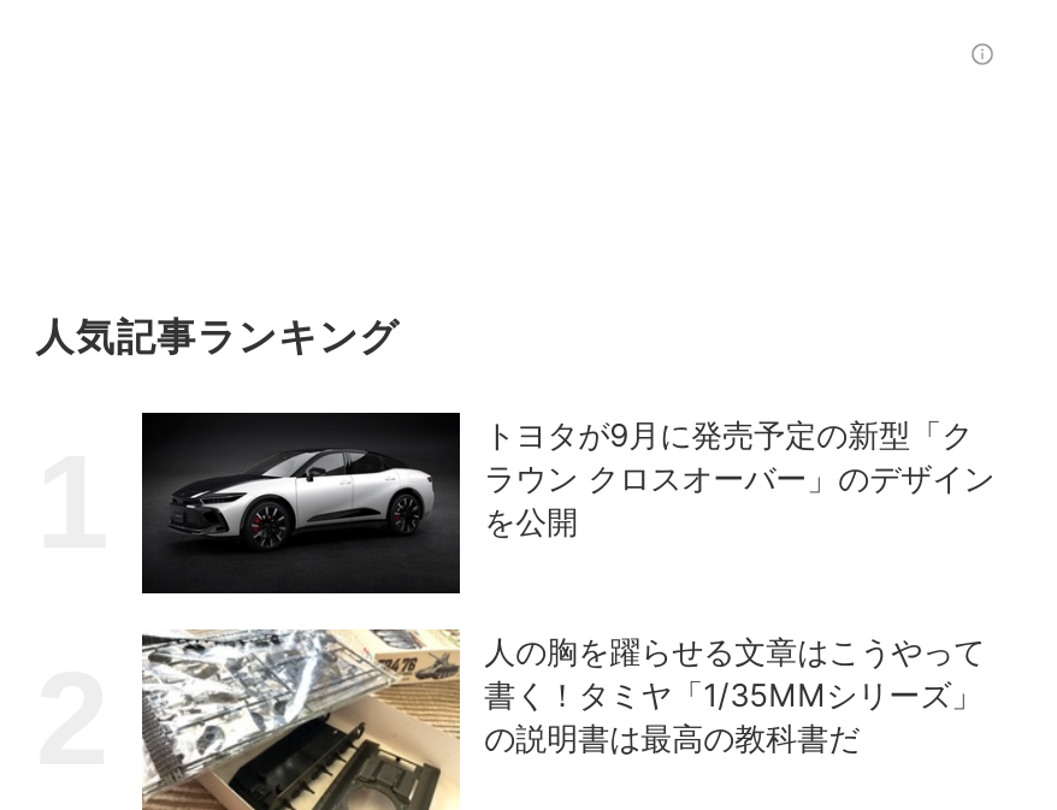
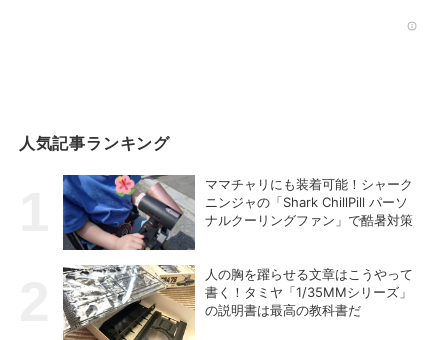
[140,410,995,596] [image] | トヨタが9月に発売予定の新型「ク | ラウン クロスオーバー」のデザイン | を公開 -> [62,174,413,251] [image] | ママチャリにも装着可能！シャーク | ニンジャの「Shark ChillPill パーソ | ナルクーリングファン」で酷暑対策

